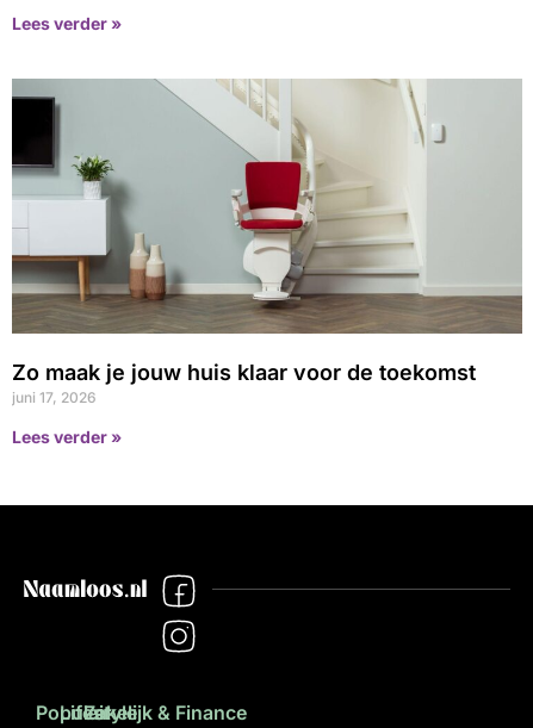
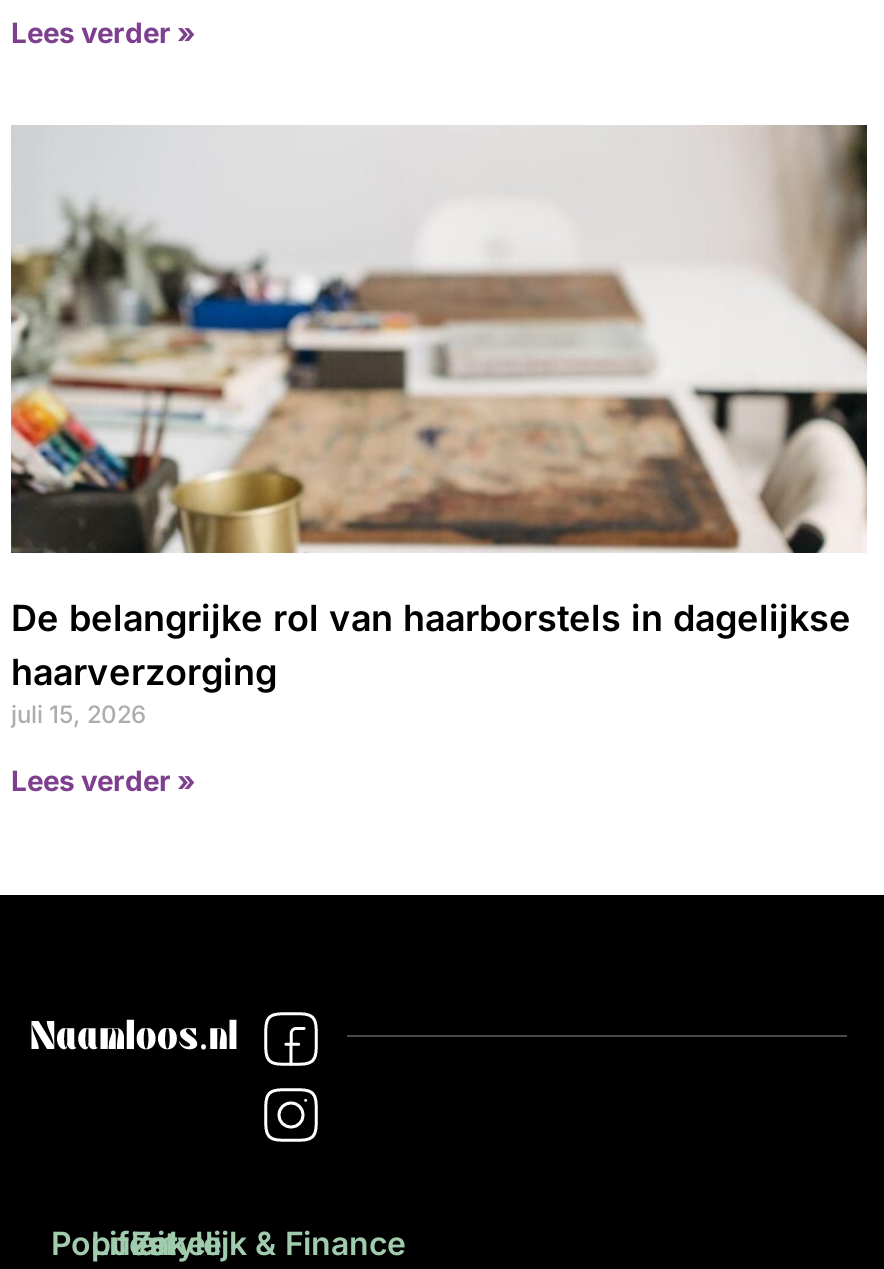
[11,79,522,407] [image] | Zo maak je jouw huis klaar voor de toekomst | juni 17, 2026 -> [9,125,867,729] [image] | De belangrijke rol van haarborstels in dagelijkse | haarverzorging | juli 15, 2026

